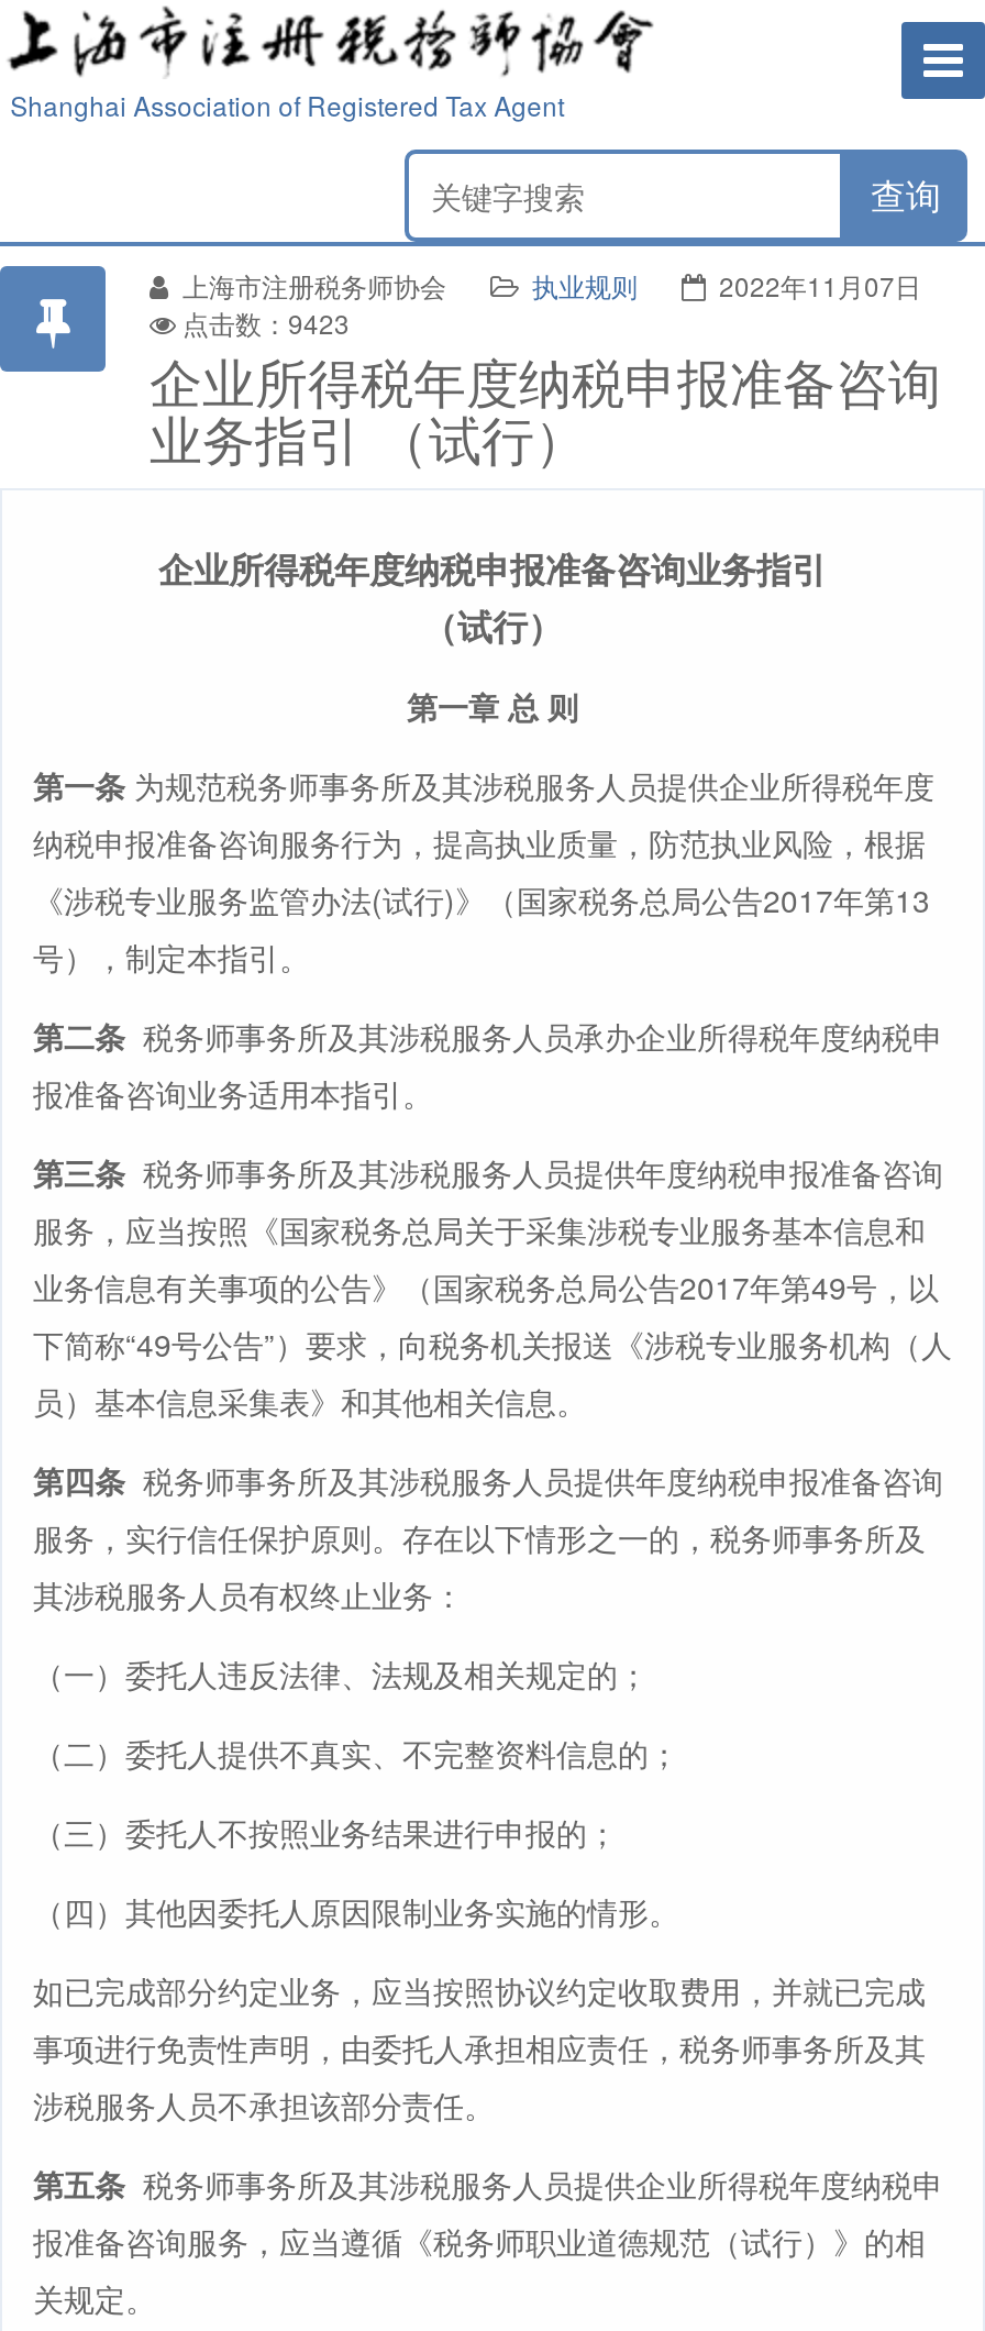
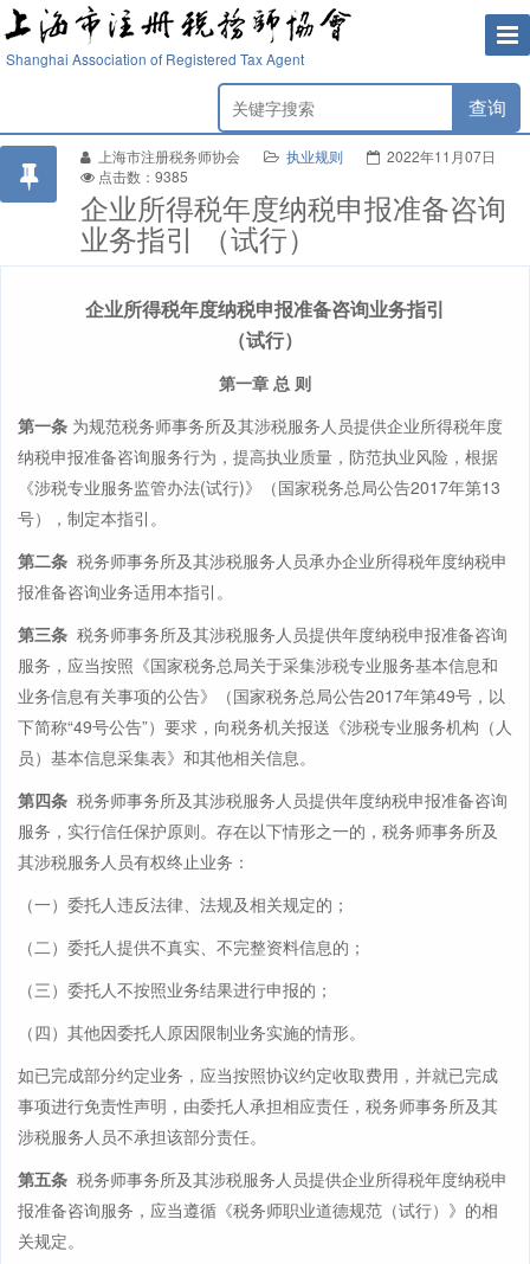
[182,303,350,341] 点击数：9423 -> [98,166,188,186] 点击数：9385

